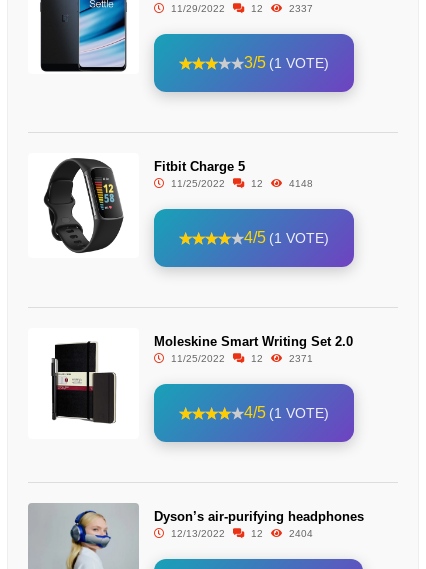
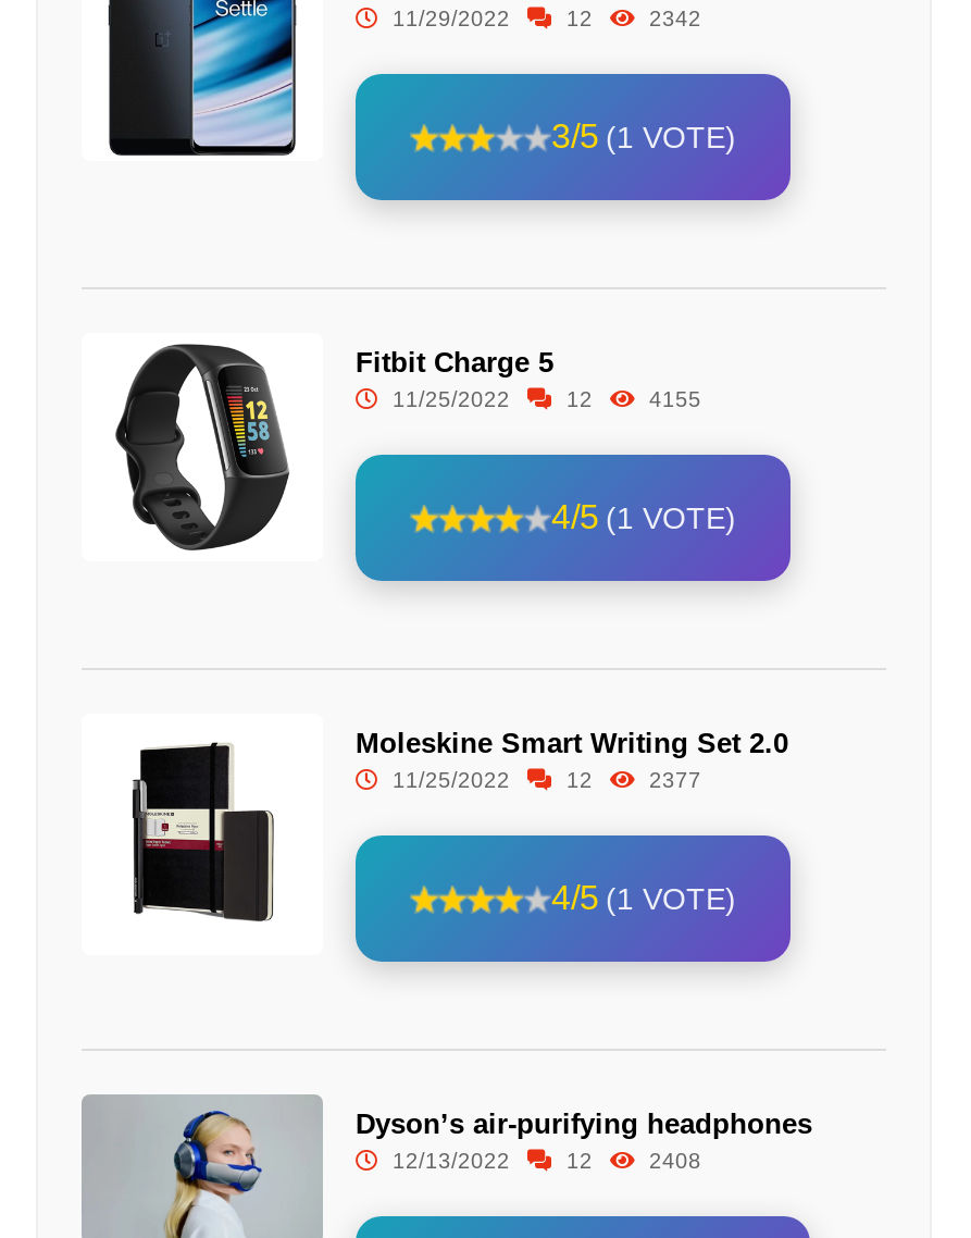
[286,3,313,14] 2337 -> [643,7,701,30] 2342
[286,178,313,189] 4148 -> [643,387,701,411] 4155
[286,353,313,364] 2371 -> [643,768,701,792] 2377
[286,528,313,539] 2404 -> [643,1149,701,1173] 2408

